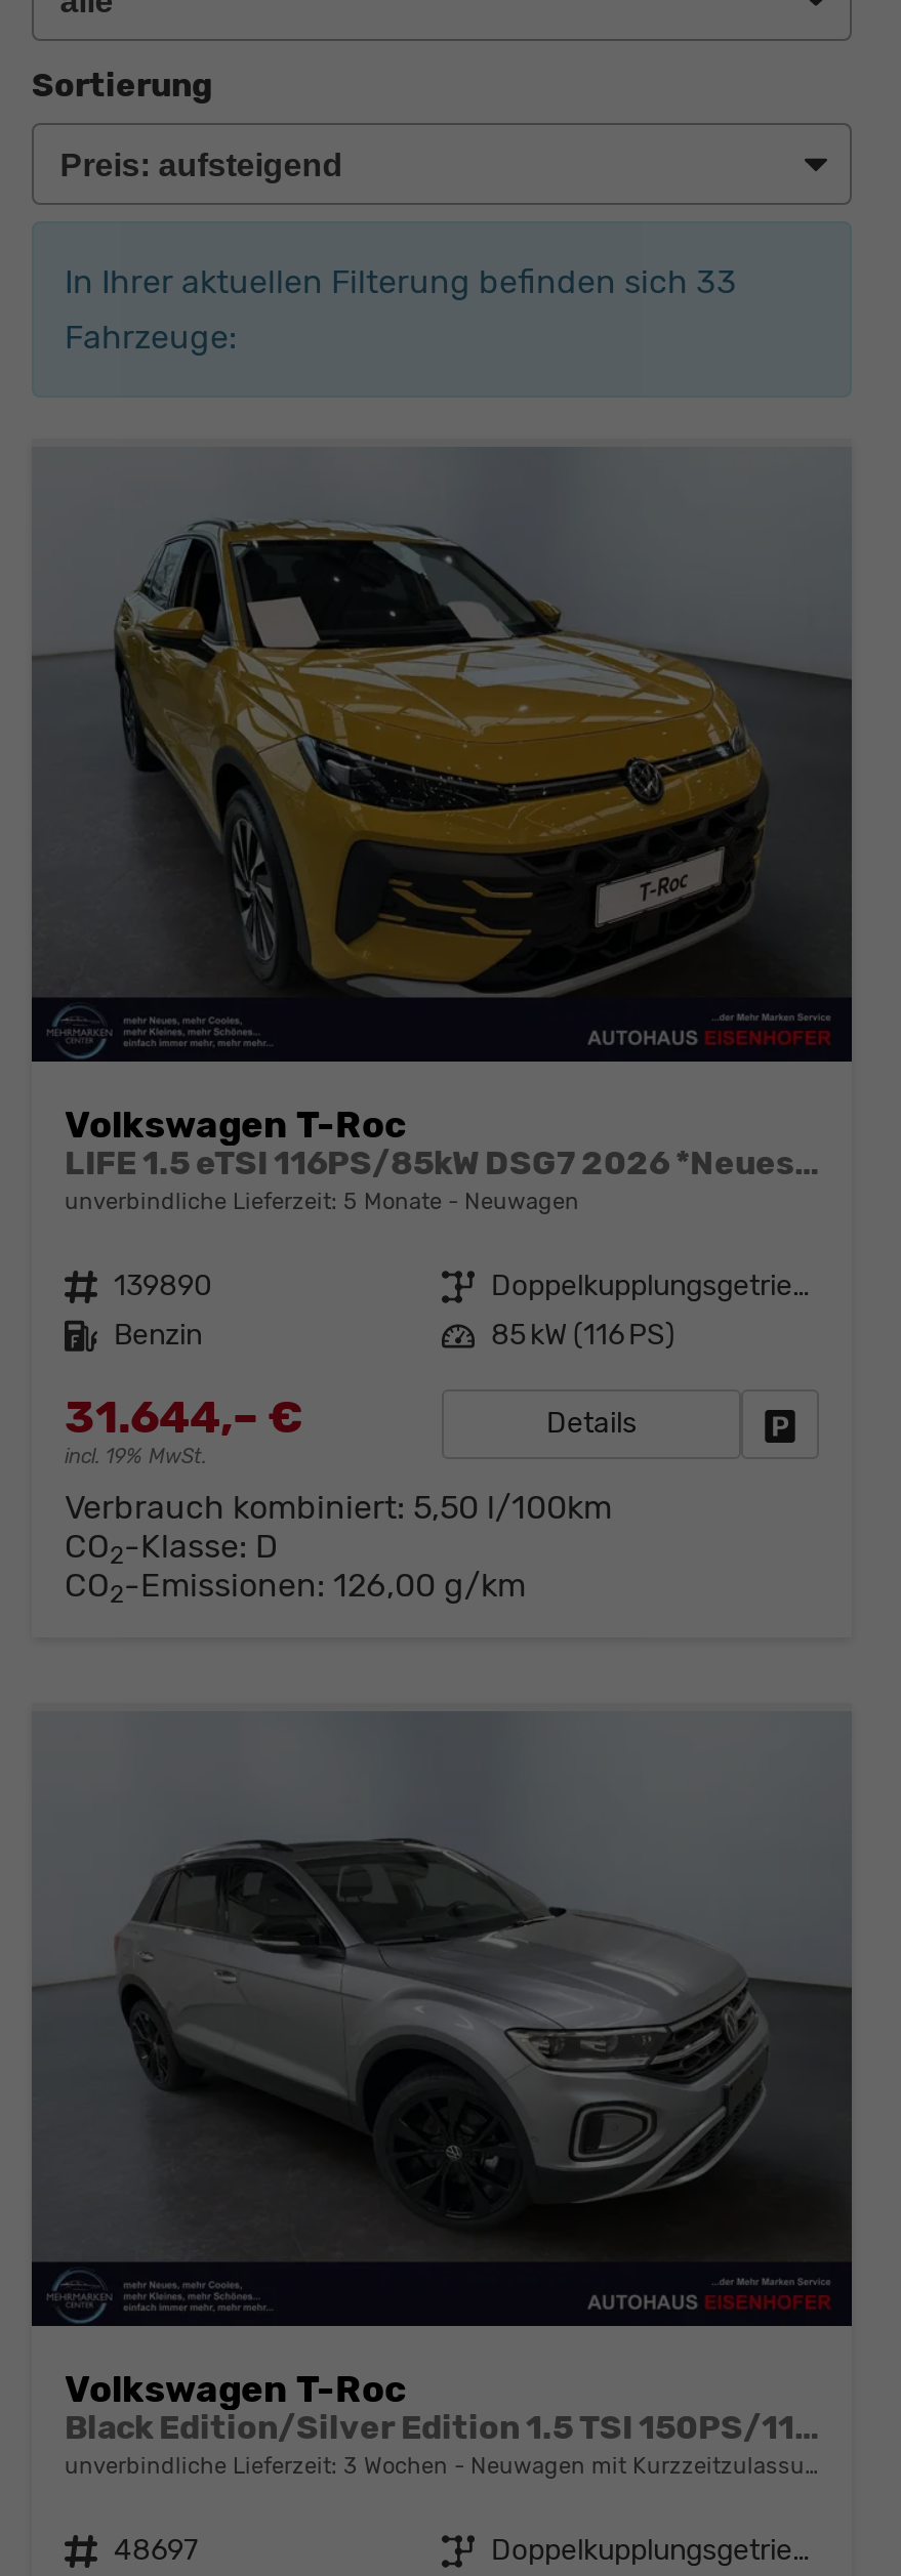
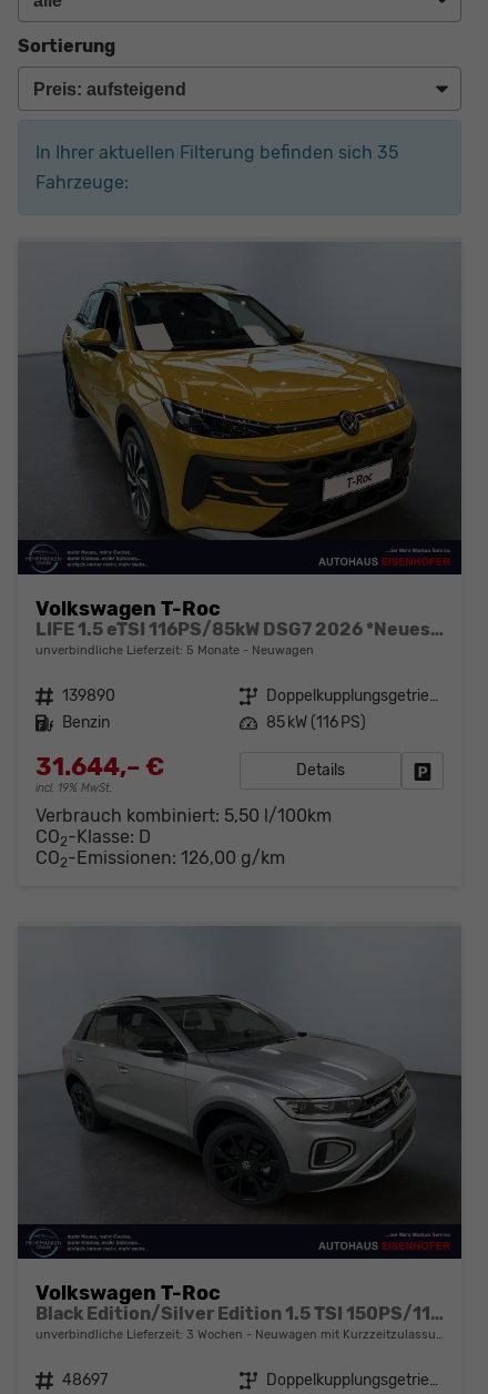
[65,262,737,301] In Ihrer aktuellen Filterung befinden sich 33 -> [35,142,398,163] In Ihrer aktuellen Filterung befinden sich 35

